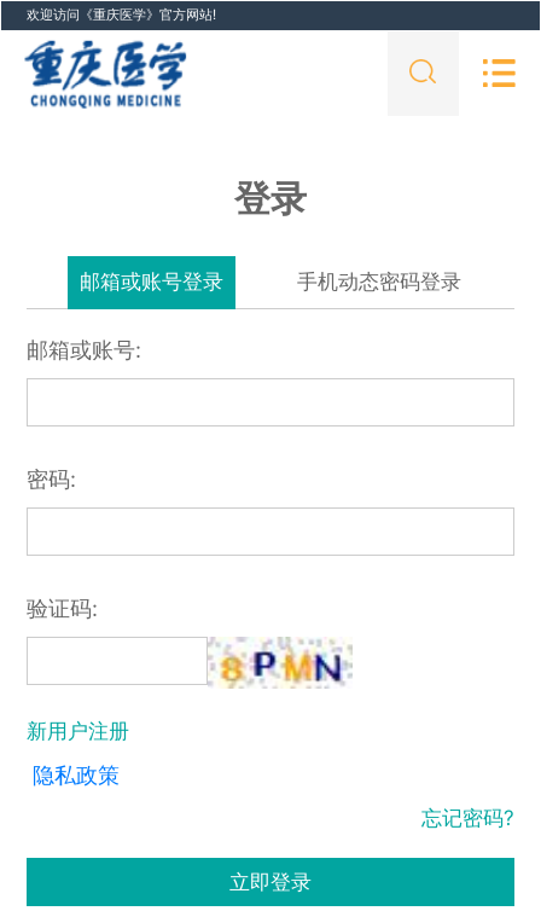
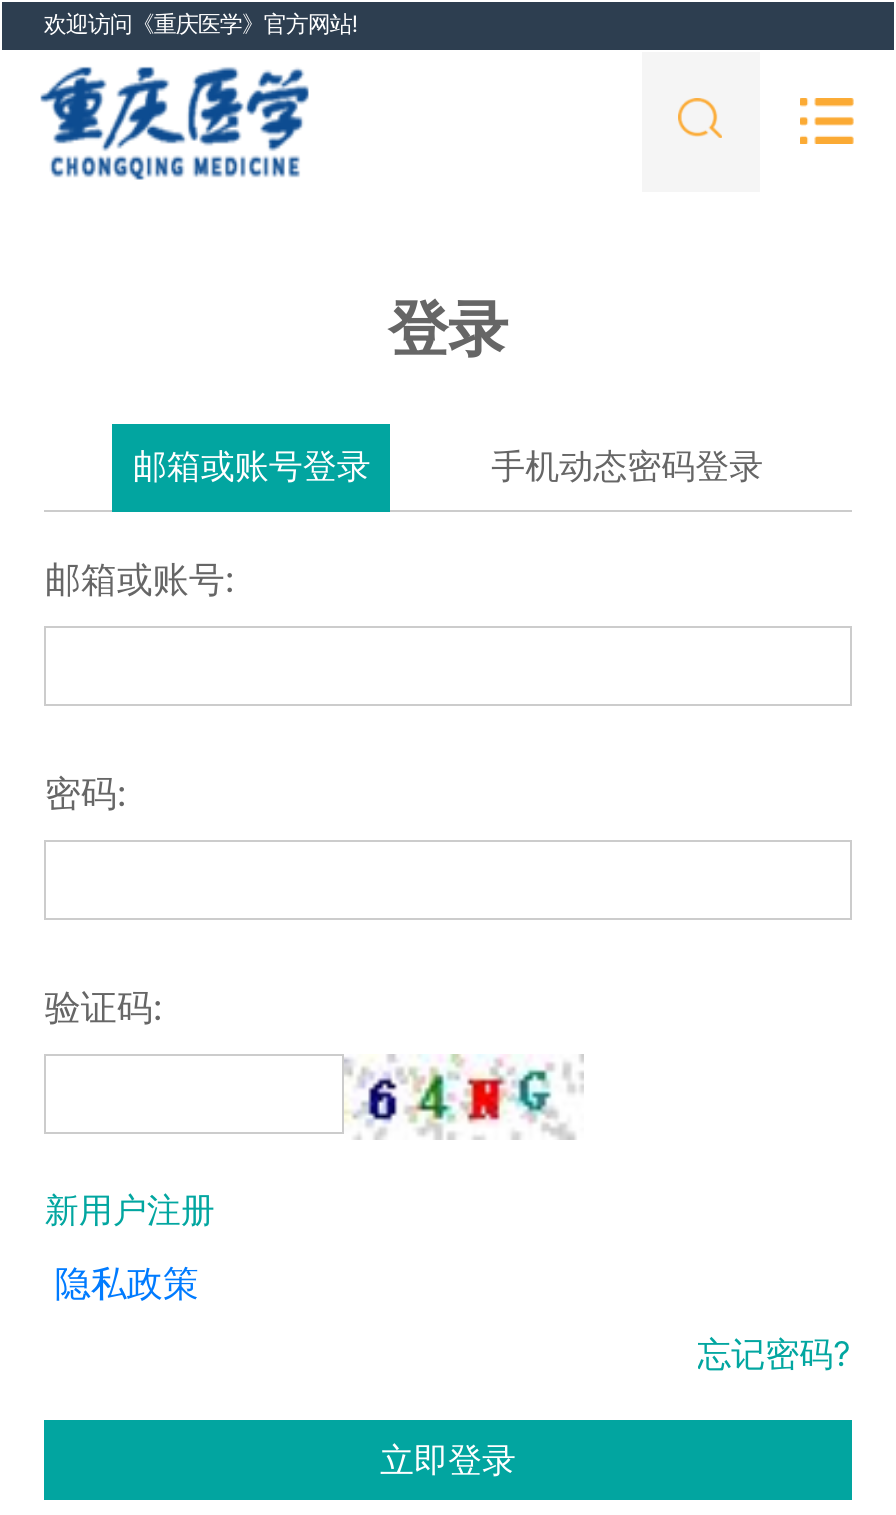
[210,637,353,687] [image] -> [346,1054,580,1136] [image]

